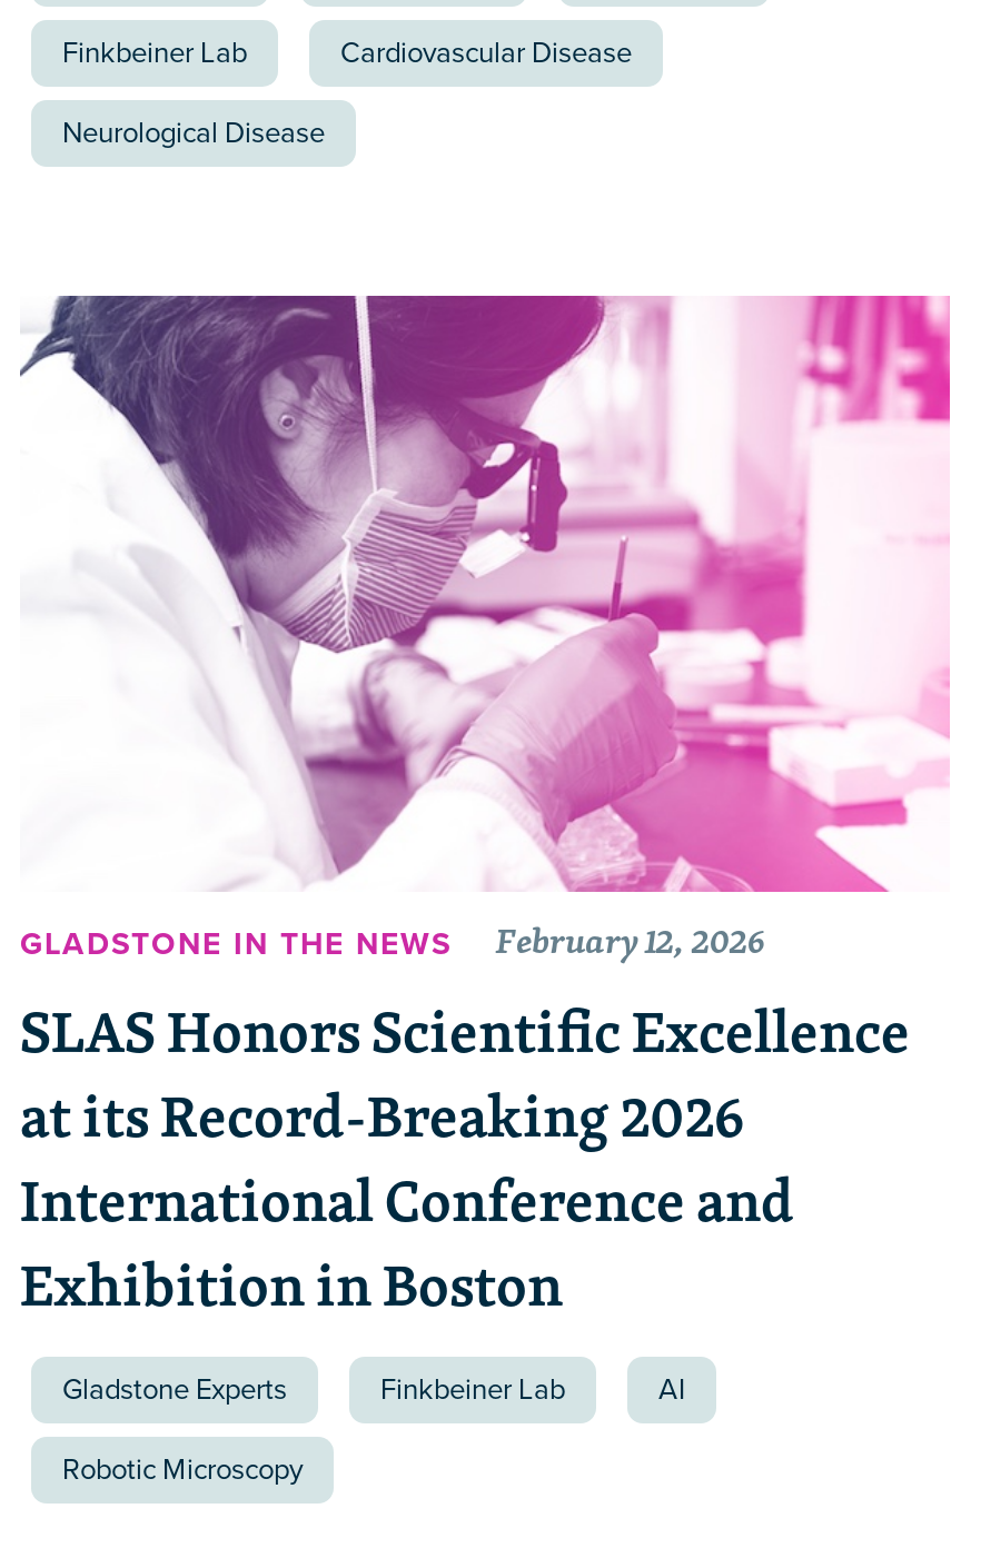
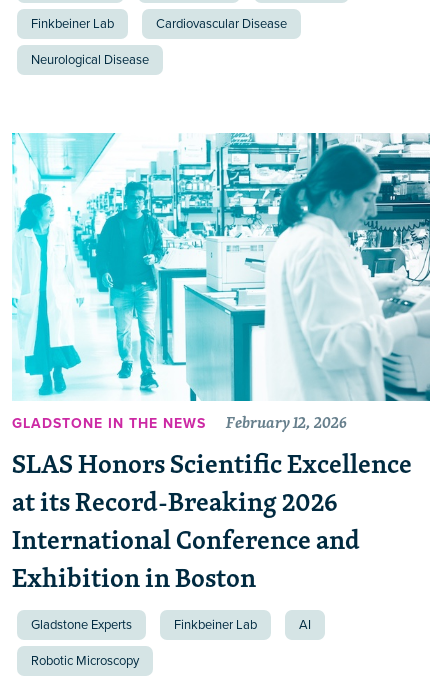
[18,294,952,894] [image] -> [11,132,431,402] [image]

